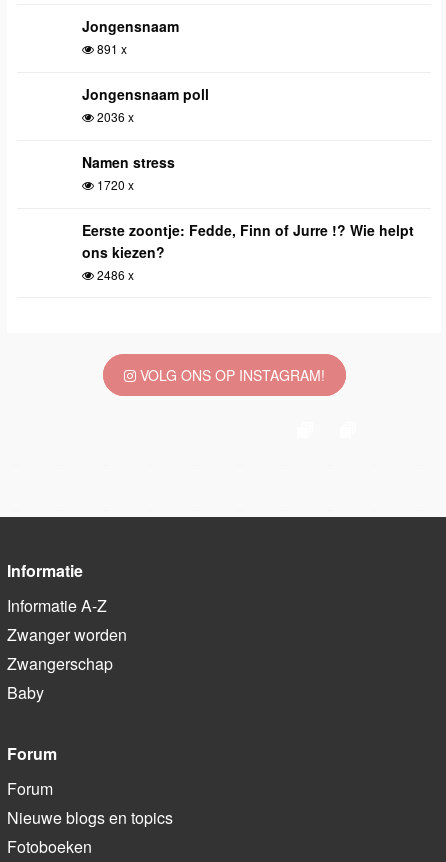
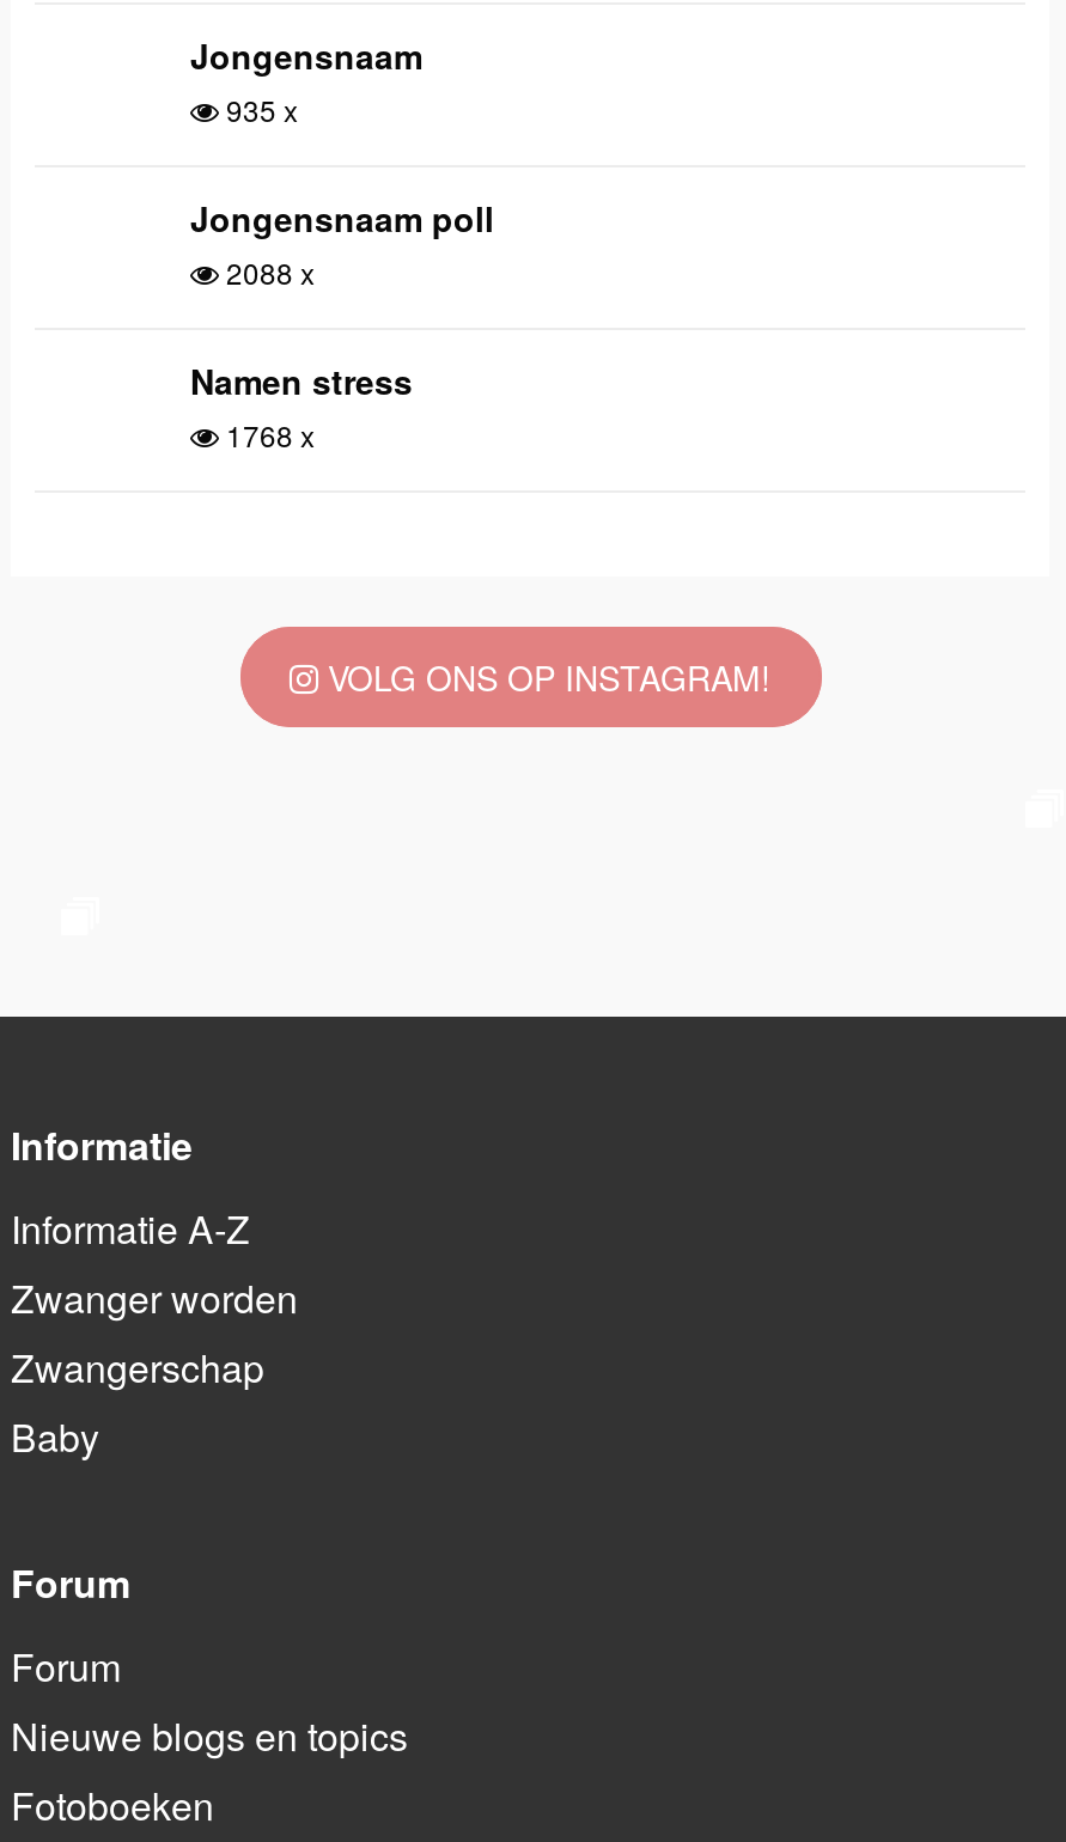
[94,40,127,57] 891 x -> [219,89,298,129] 935 x
[94,108,134,125] 2036 x -> [219,251,315,292] 2088 x
[82,176,414,283] 1720 x | Eerste zoontje: Fedde, Finn of Jurre !? Wie helpt | ons kiezen? | 2486 x -> [219,414,315,455] 1768 x

